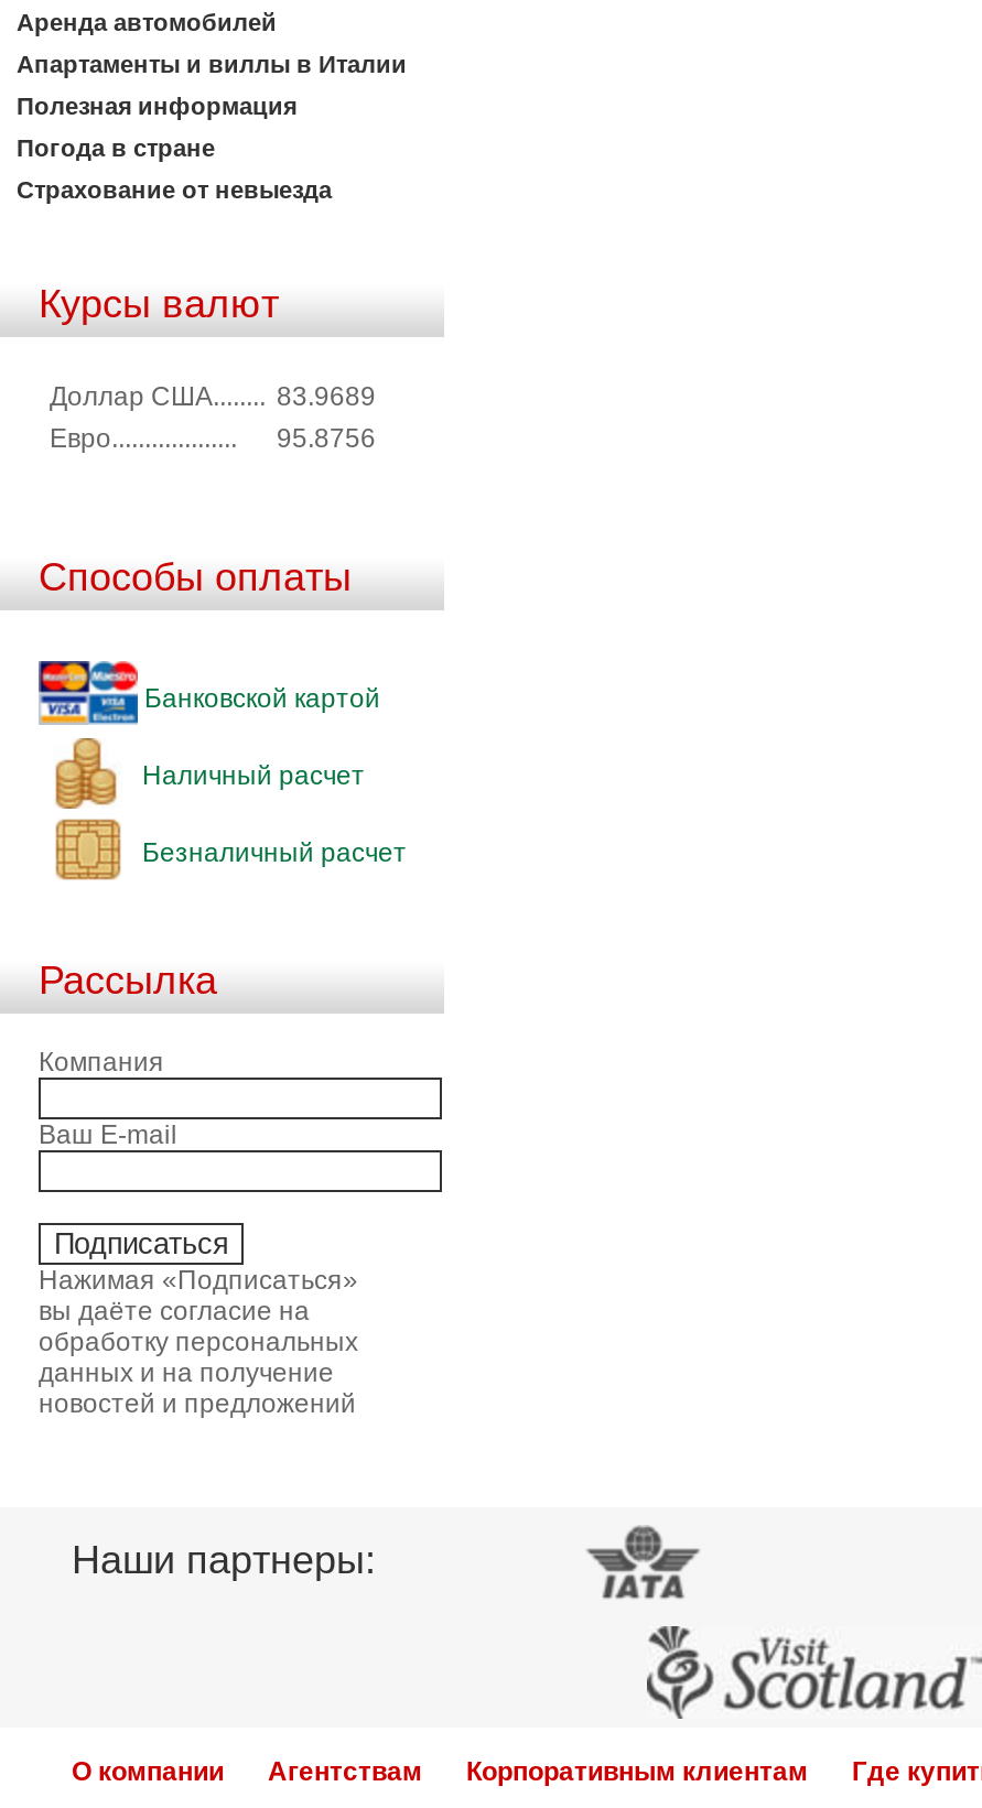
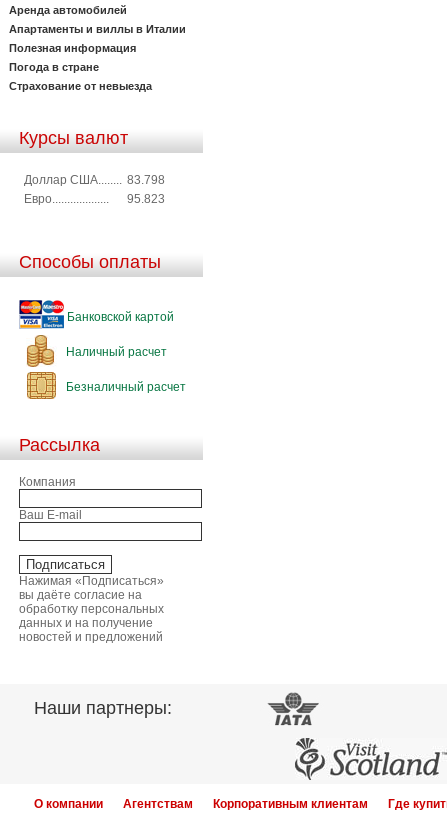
[50,381,376,412] Доллар США........ 83.9689 -> [24,173,165,187] Доллар США........ 83.798
[50,423,376,454] Евро................... 95.8756 -> [24,192,165,206] Евро................... 95.823

